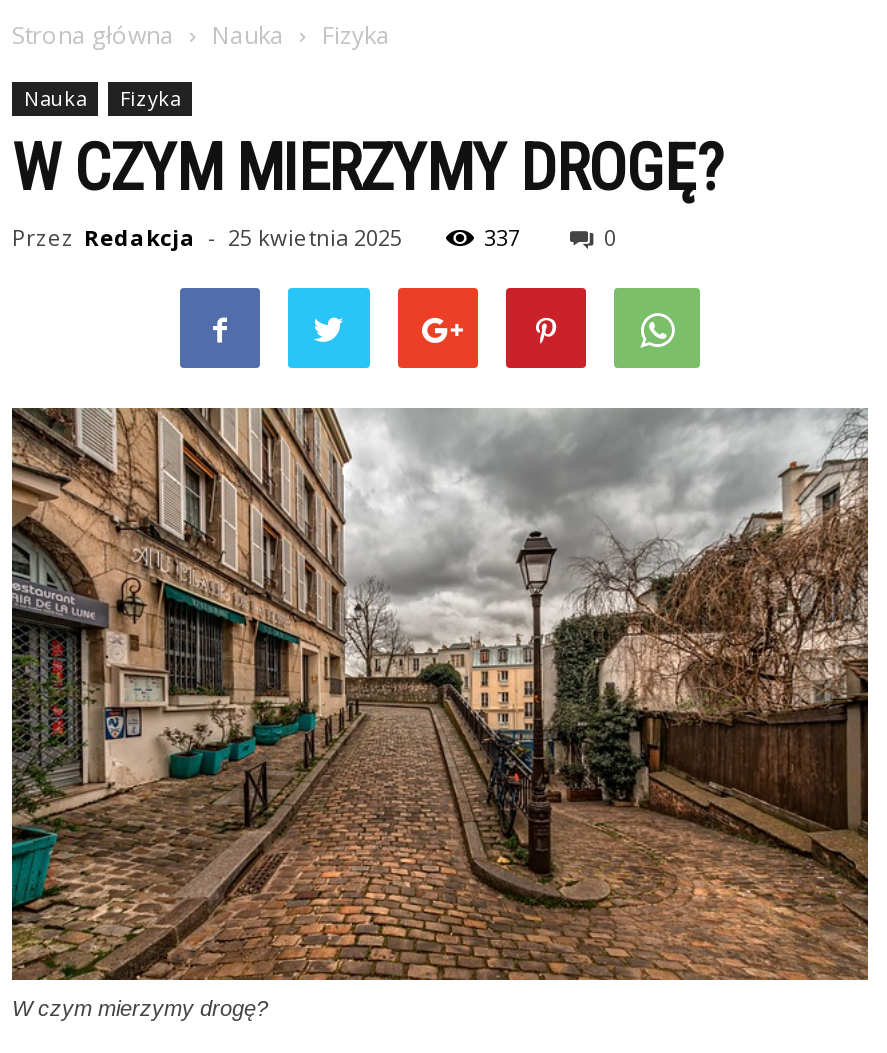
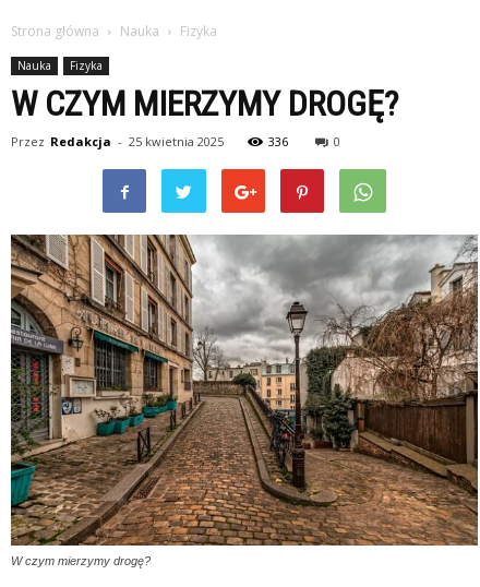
[484,222,520,252] 337 -> [268,133,288,149] 336

